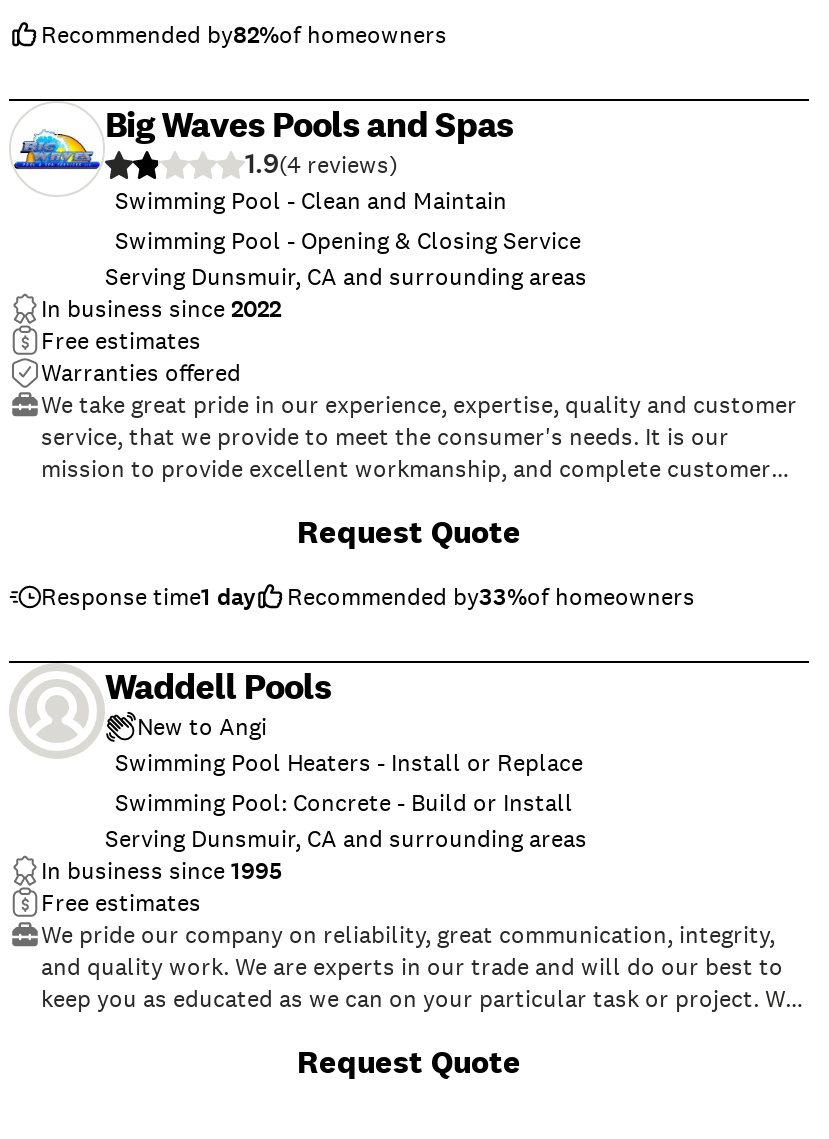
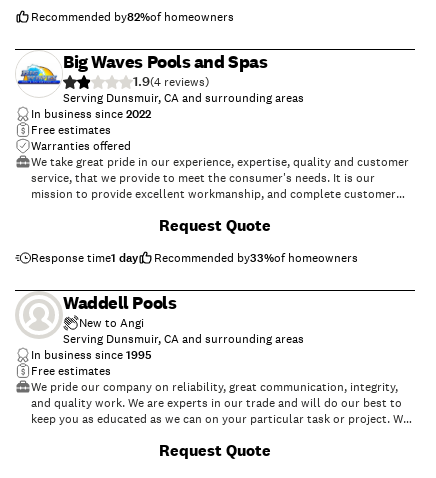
[115,185,581,257] Swimming Pool - Clean and Maintain | Swimming Pool - Opening & Closing Service -> none
[115,747,583,819] Swimming Pool Heaters - Install or Replace | Swimming Pool: Concrete - Build or Install -> none

